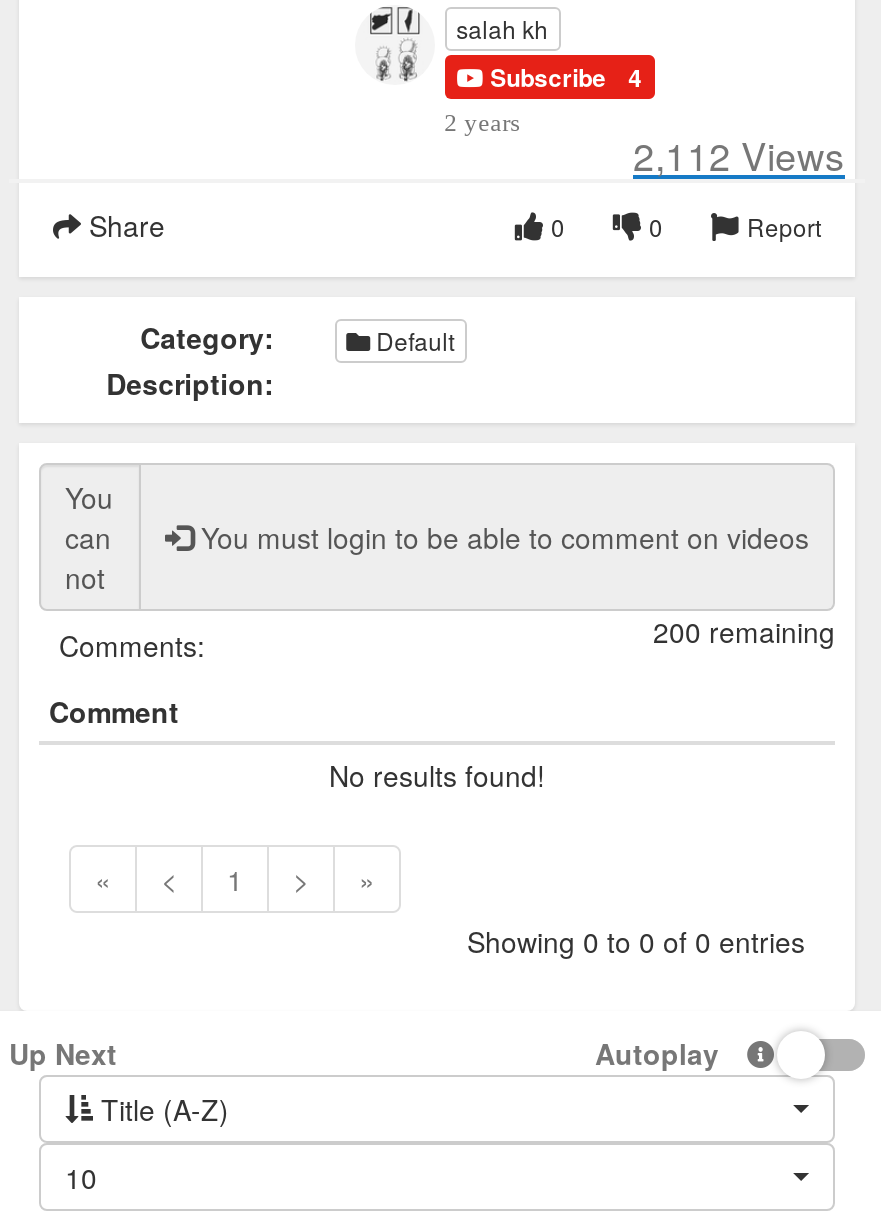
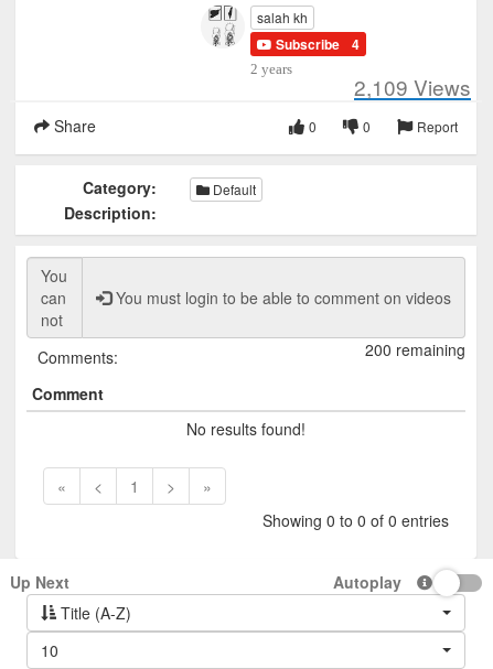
[633,126,845,180] 2,112 Views -> [354,71,471,101] 2,109 Views

